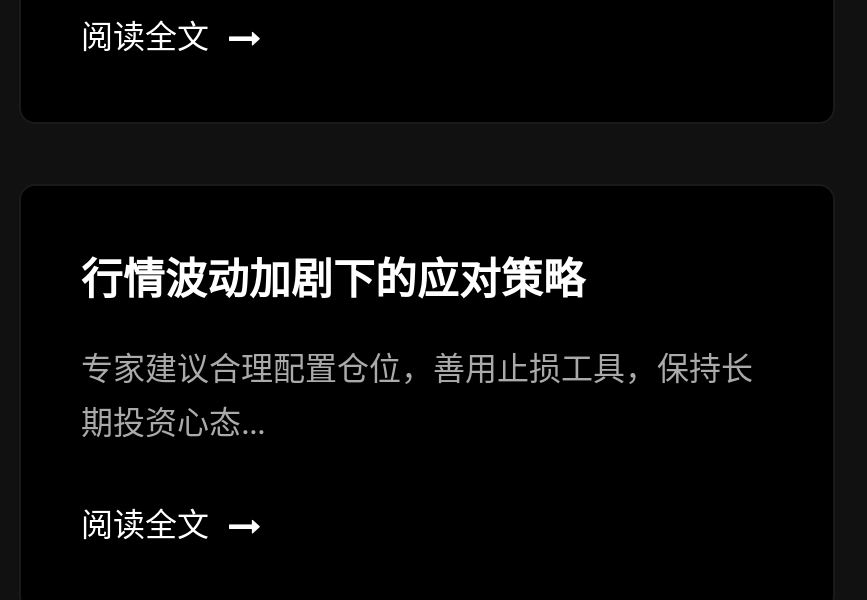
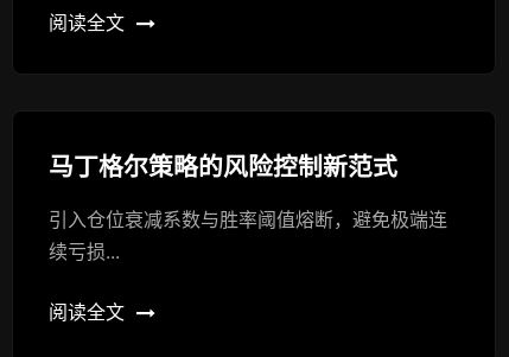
[81,254,585,304] 行情波动加剧下的应对策略 -> [49,152,397,182] 马丁格尔策略的风险控制新范式
[81,348,753,442] 专家建议合理配置仓位，善用止损工具，保持长 | 期投资心态... -> [49,208,447,264] 引入仓位衰减系数与胜率阈值熔断，避免极端连 | 续亏损...

